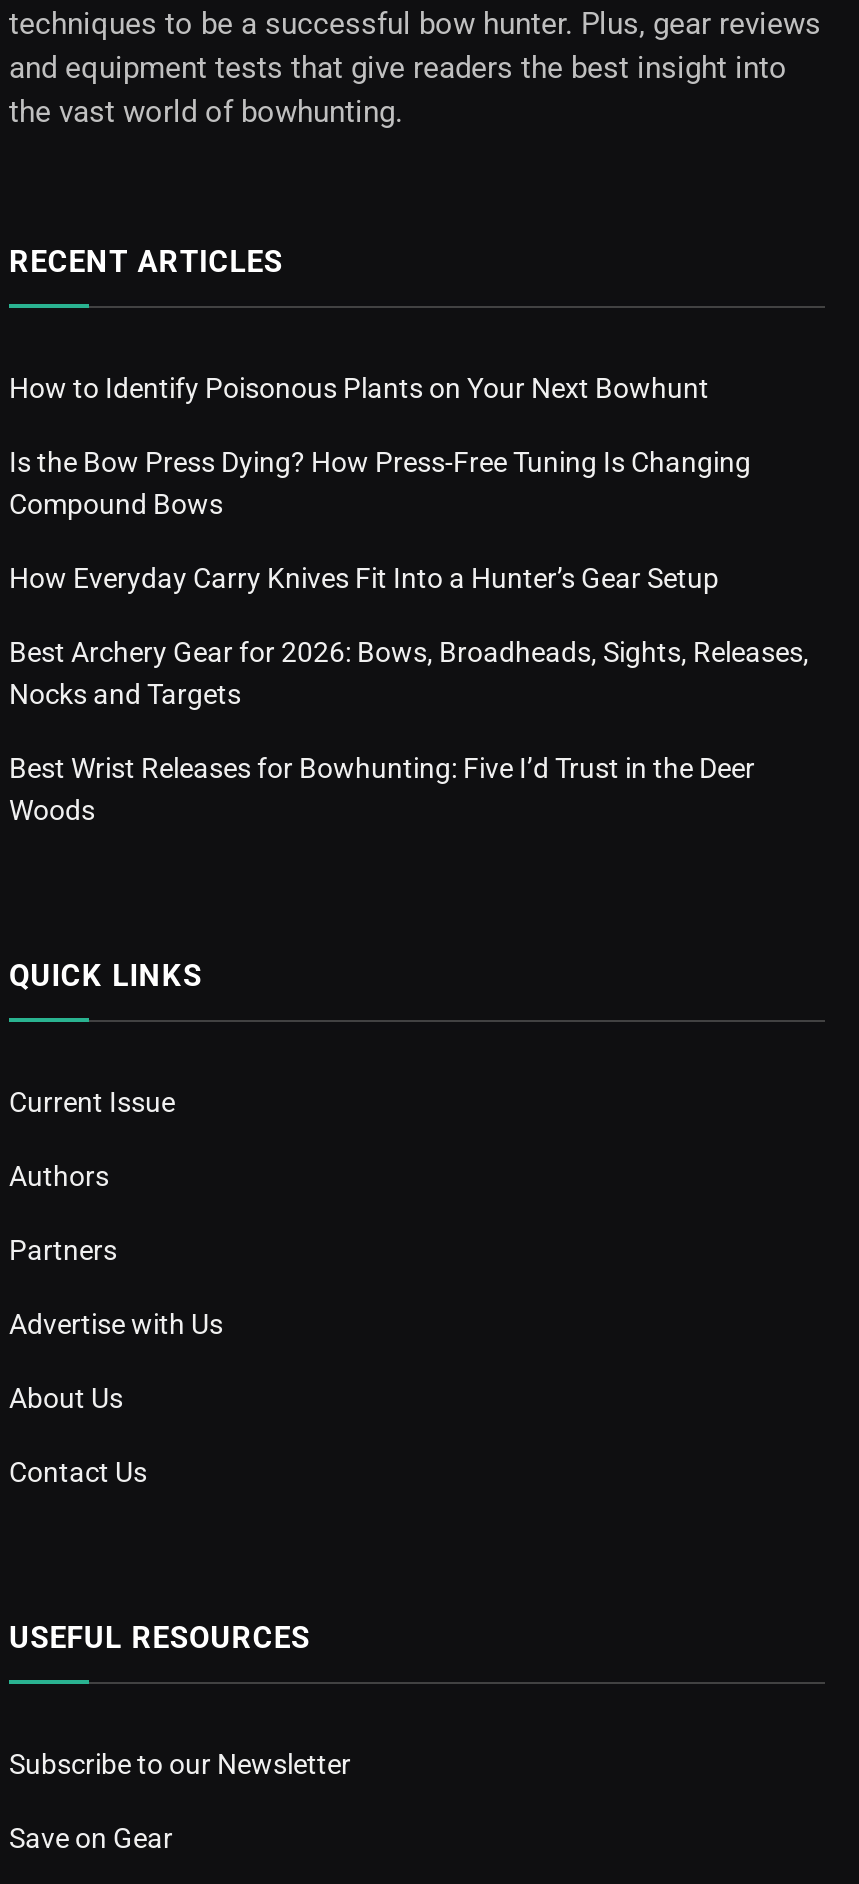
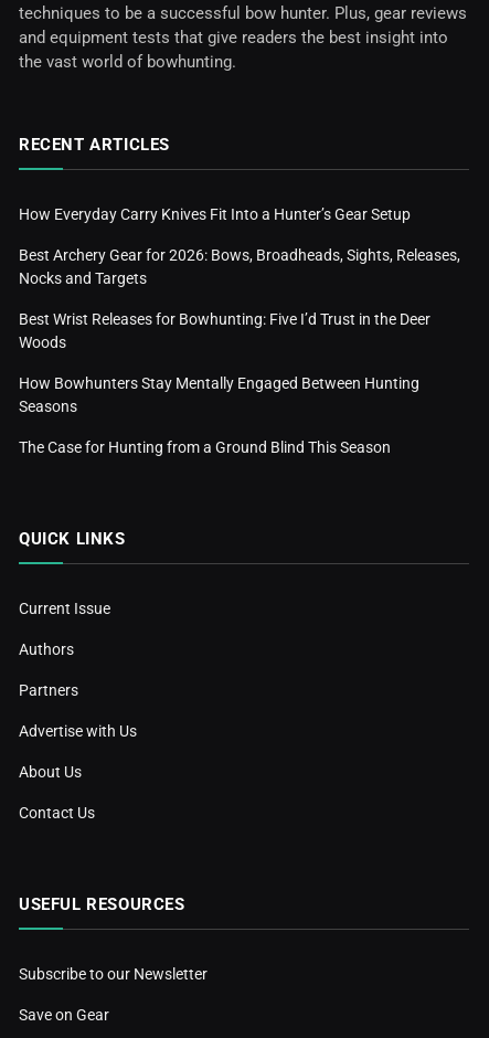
[9,371,751,519] How to Identify Poisonous Plants on Your Next Bowhunt | Is the Bow Press Dying? How Press-Free Tuning Is Changing | Compound Bows -> none
moved [9,561,809,825] -> [19,205,460,351]: How Everyday Carry Knives Fit Into a Hunter’s Gear Setup | Best Archery Gear for 2026: Bows, Broadheads, Sights, Releases, | Nocks and Targets | Best Wrist Releases for Bowhunting: Five I’d Trust in the Deer | Woods
none -> [19,374,419,456] How Bowhunters Stay Mentally Engaged Between Hunting | Seasons | The Case for Hunting from a Ground Blind This Season

